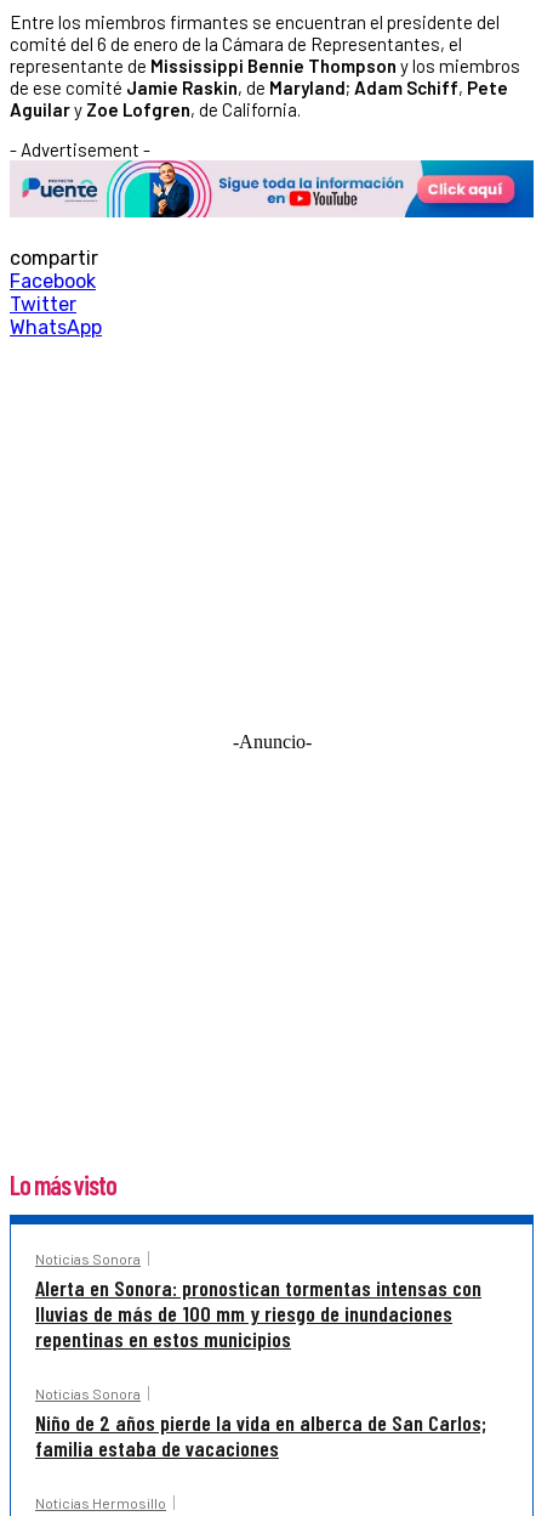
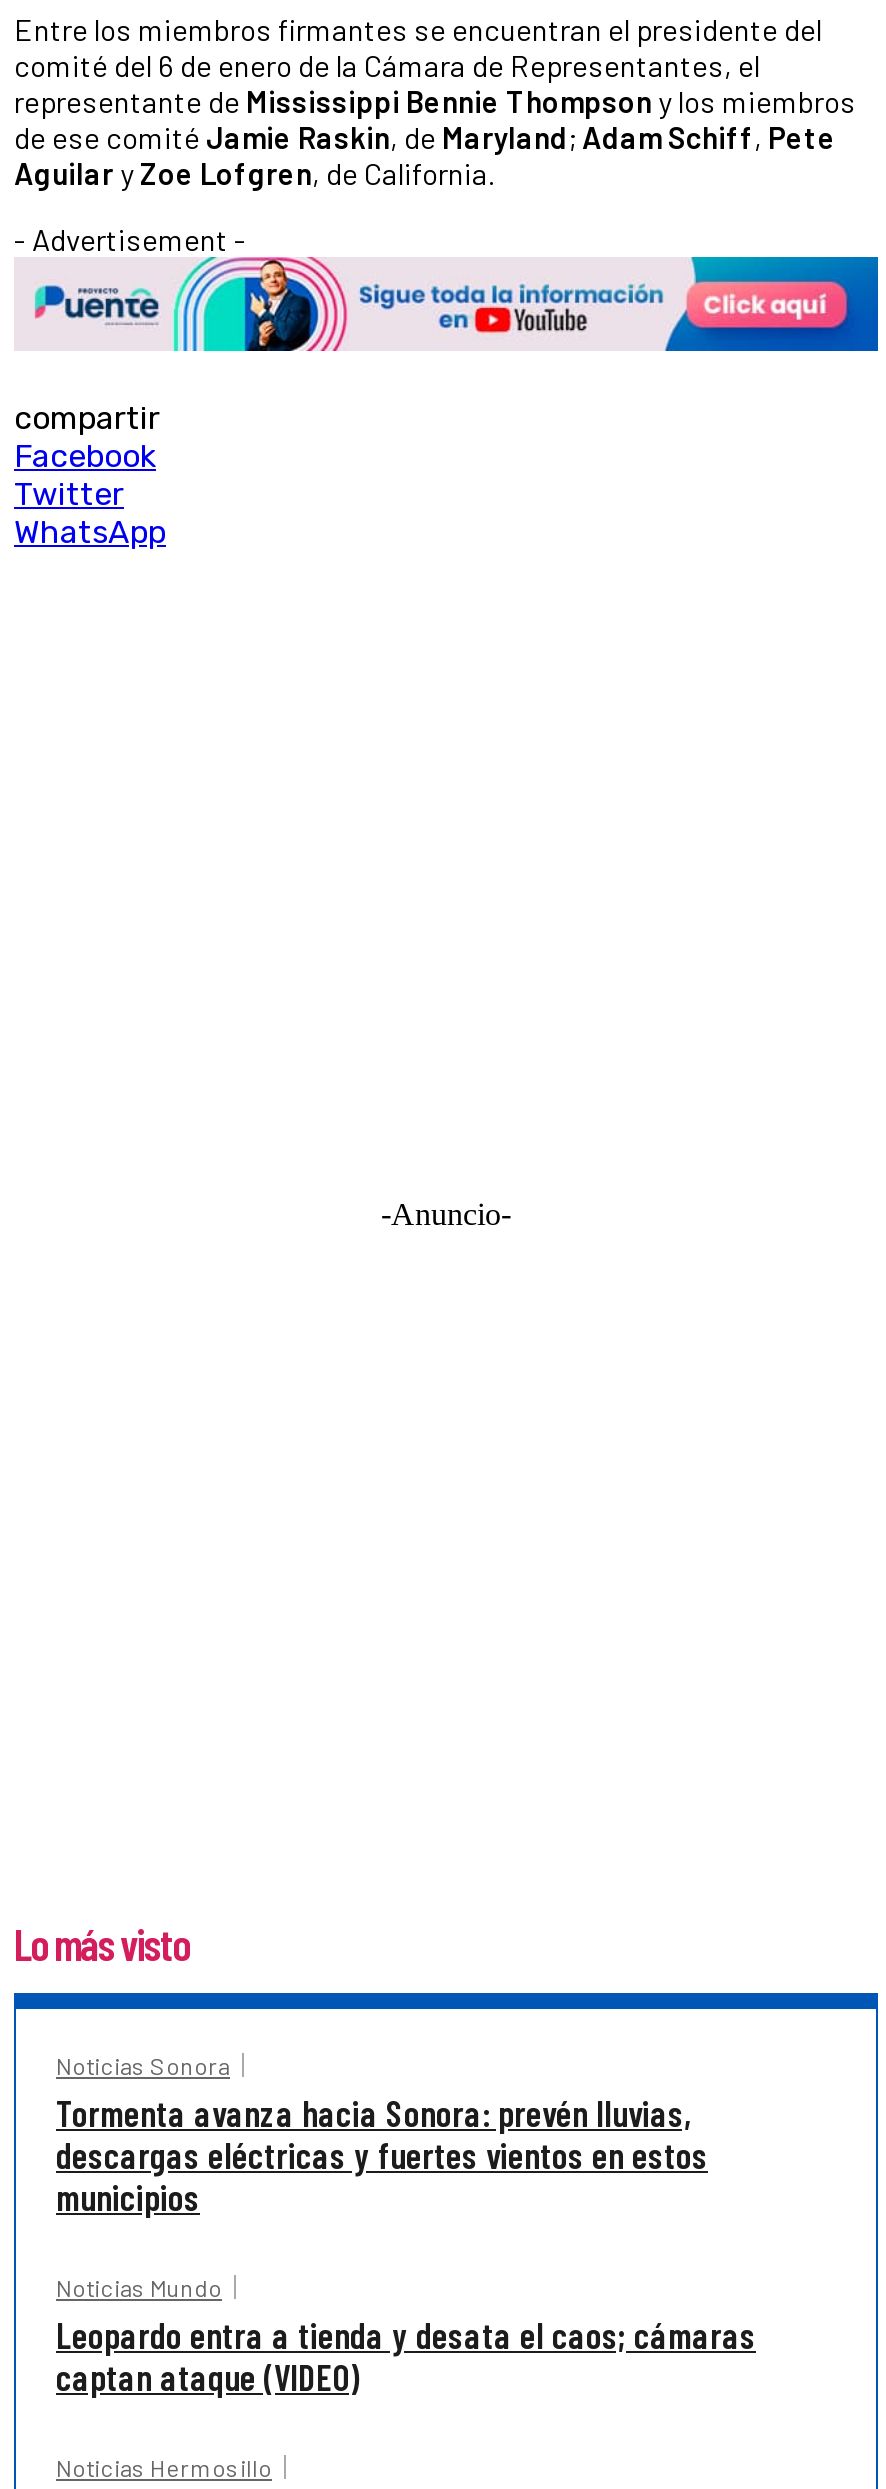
[35,1274,481,1352] Alerta en Sonora: pronostican tormentas intensas con | lluvias de más de 100 mm y riesgo de inundaciones | repentinas en estos municipios -> [56,2091,708,2219] Tormenta avanza hacia Sonora: prevén lluvias, | descargas eléctricas y fuertes vientos en estos | municipios
[35,1385,486,1461] Noticias Sonora | Niño de 2 años pierde la vida en alberca de San Carlos; | familia estaba de vacaciones -> [56,2273,756,2399] Noticias Mundo | Leopardo entra a tienda y desata el caos; cámaras | captan ataque (VIDEO)

